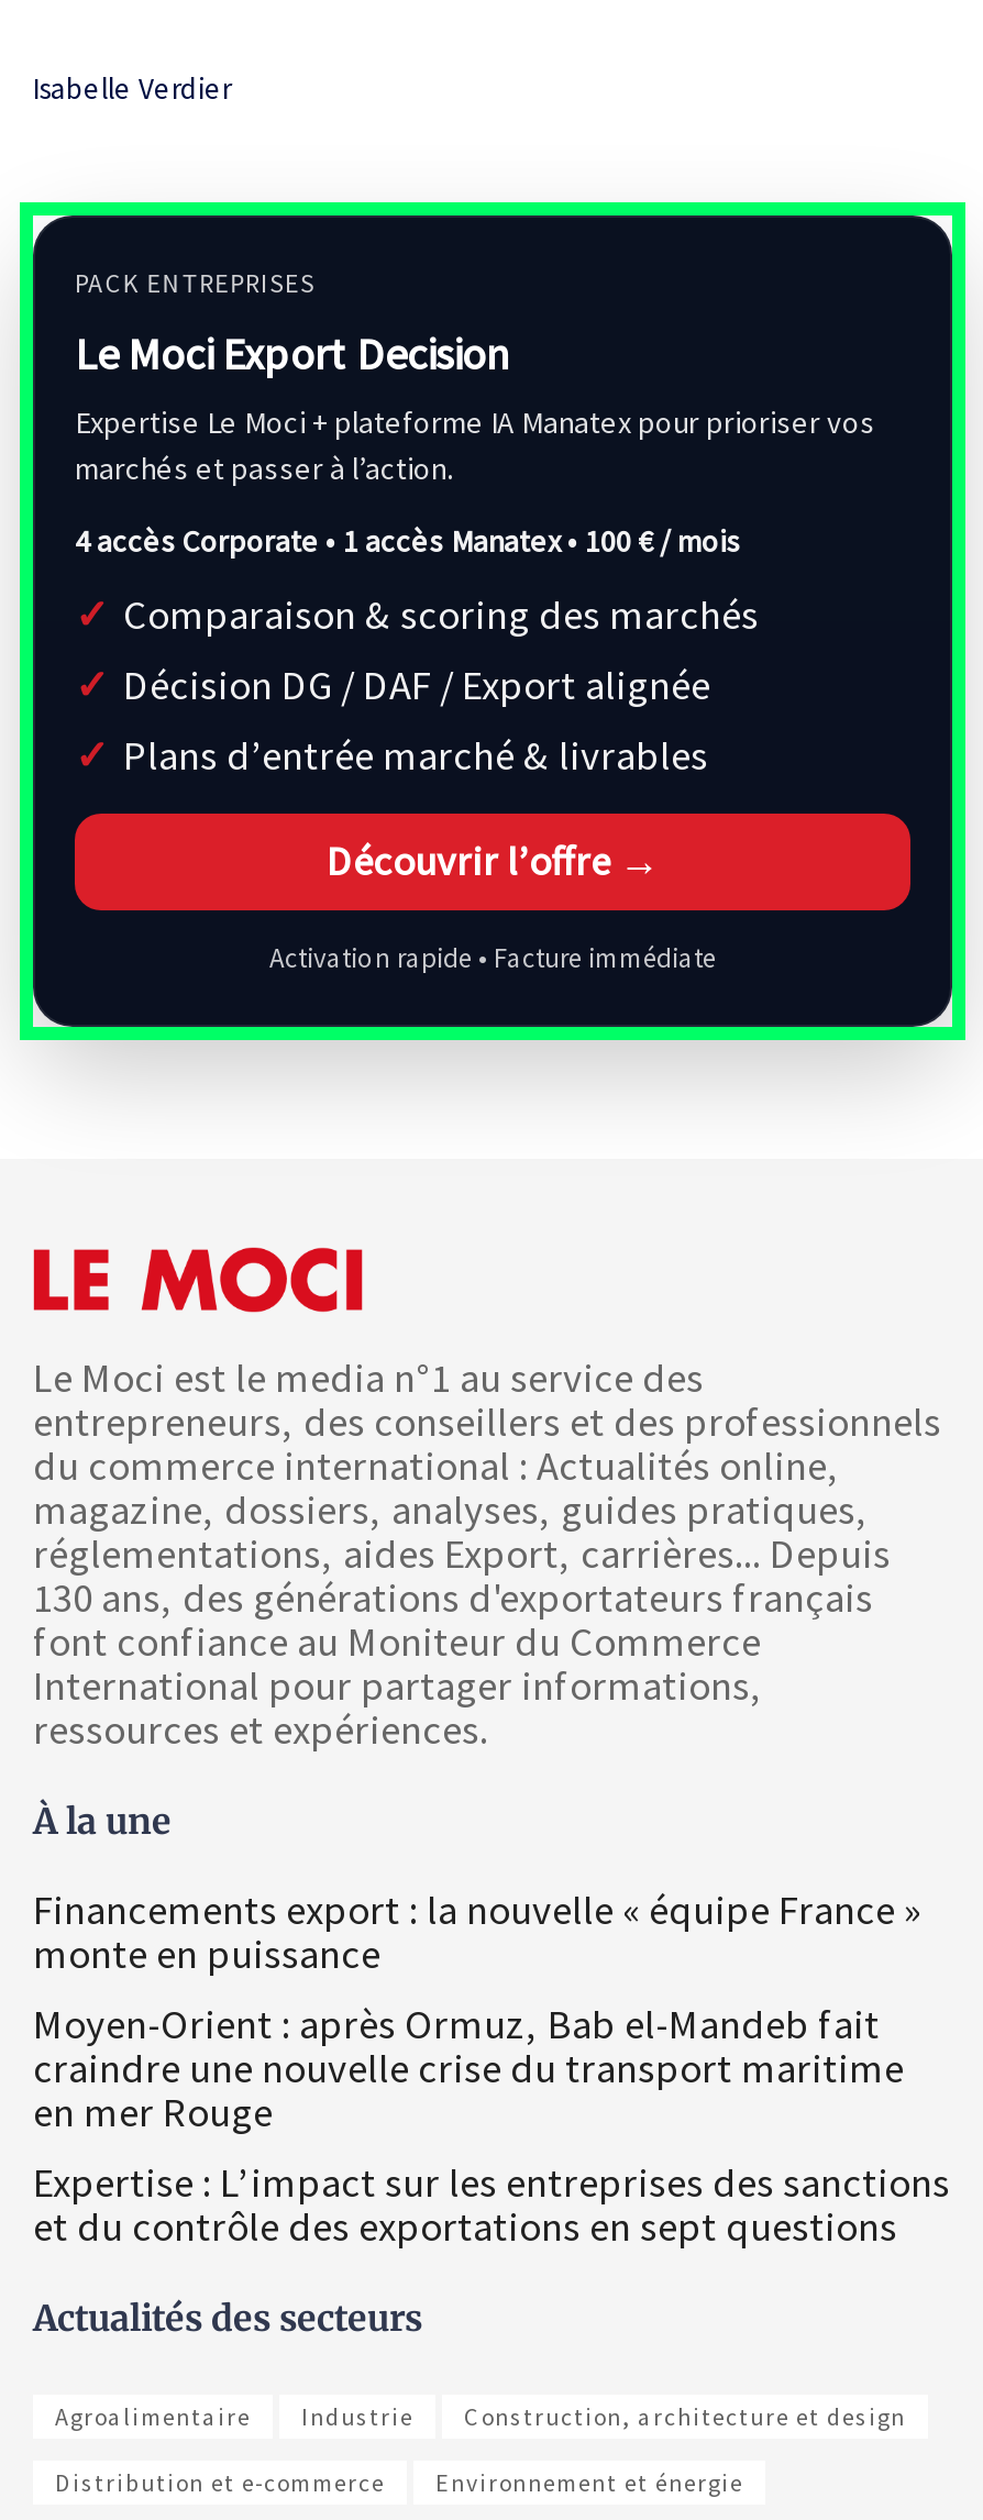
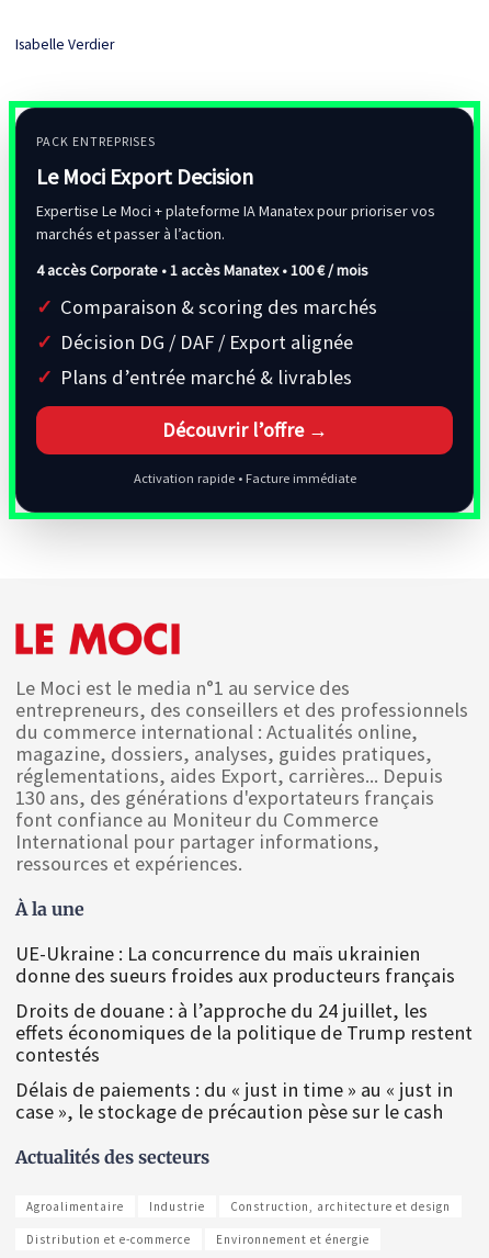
[33,1883,950,2251] Financements export : la nouvelle « équipe France » | monte en puissance | Moyen-Orient : après Ormuz, Bab el-Mandeb fait | craindre une nouvelle crise du transport maritime | en mer Rouge | Expertise : L’impact sur les entreprises des sanctions | et du contrôle des exportations en sept questions -> [15,940,473,1124] UE-Ukraine : La concurrence du maïs ukrainien | donne des sueurs froides aux producteurs français | Droits de douane : à l’approche du 24 juillet, les | effets économiques de la politique de Trump restent | contestés | Délais de paiements : du « just in time » au « just in | case », le stockage de précaution pèse sur le cash

